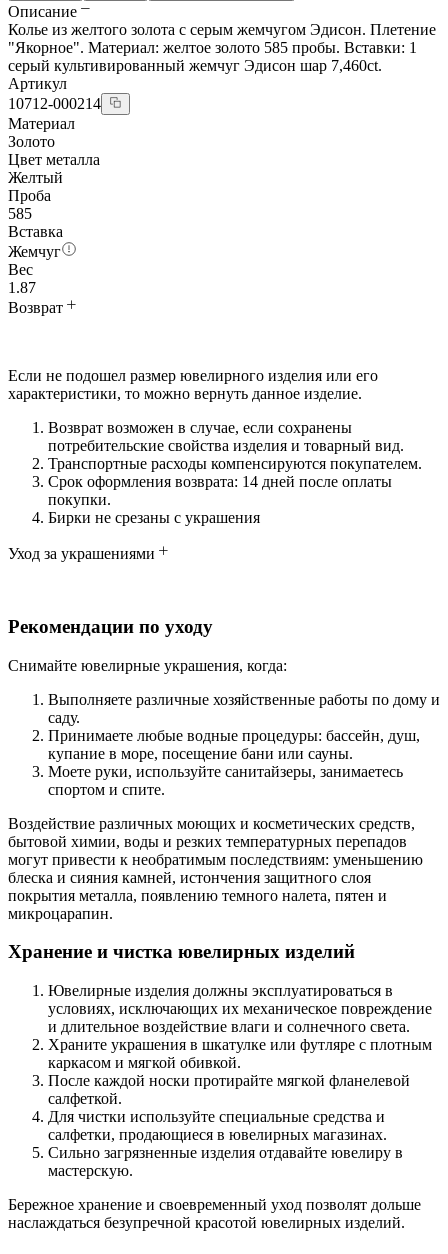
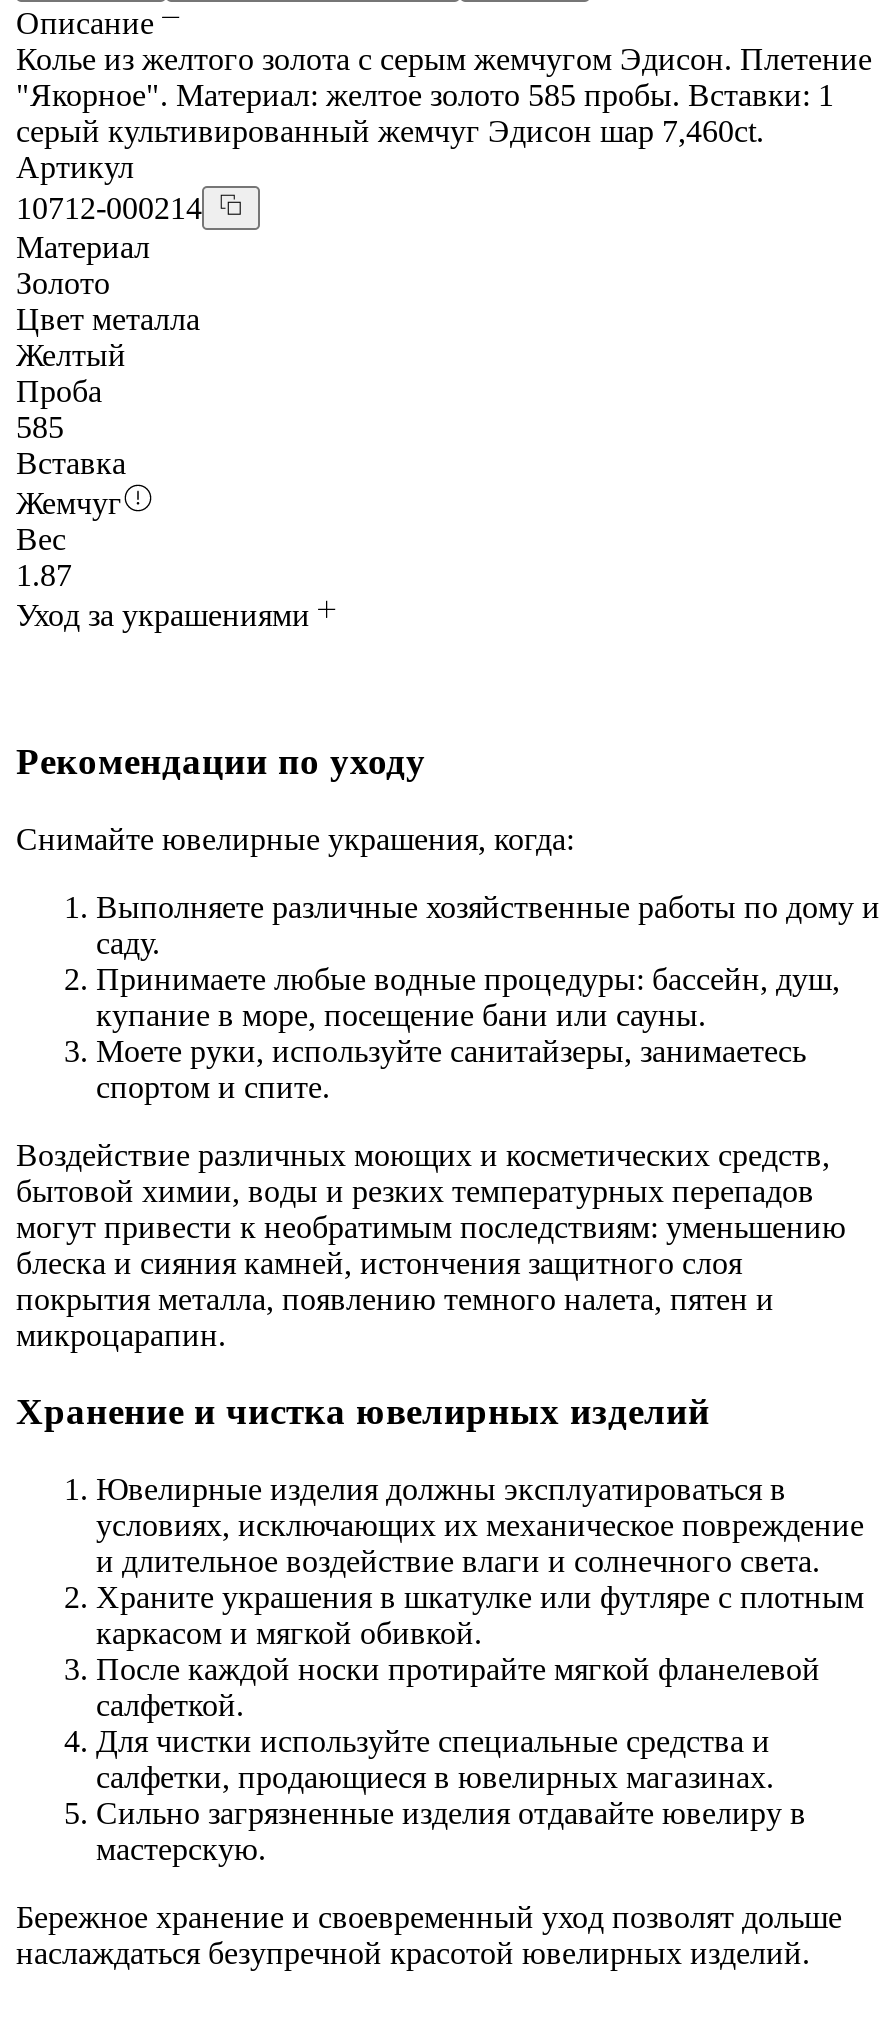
[8,299,63,316] Возврат -> none
[8,367,422,526] Если не подошел размер ювелирного изделия или его | характеристики, то можно вернуть данное изделие. | Возврат возможен в случае, если сохранены | потребительские свойства изделия и товарный вид. | Транспортные расходы компенсируются покупателем. | Срок оформления возврата: 14 дней после оплаты | покупки. | Бирки не срезаны с украшения -> none

